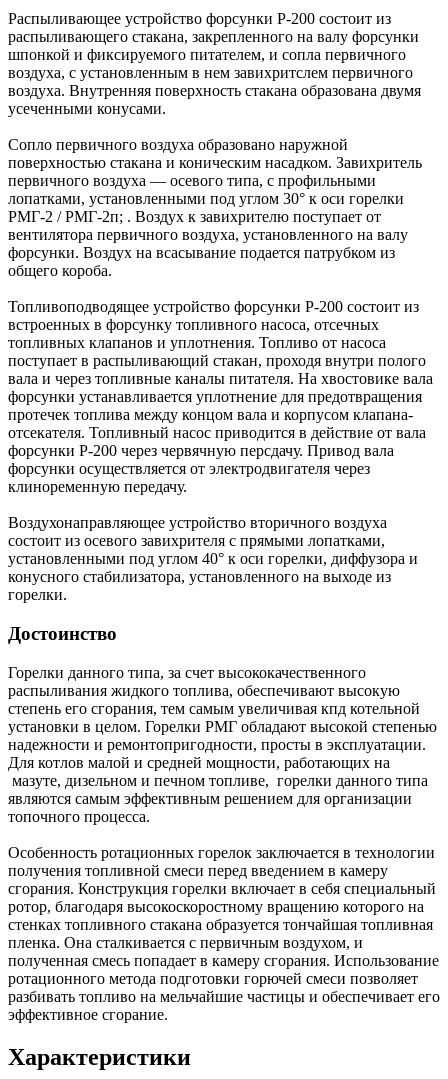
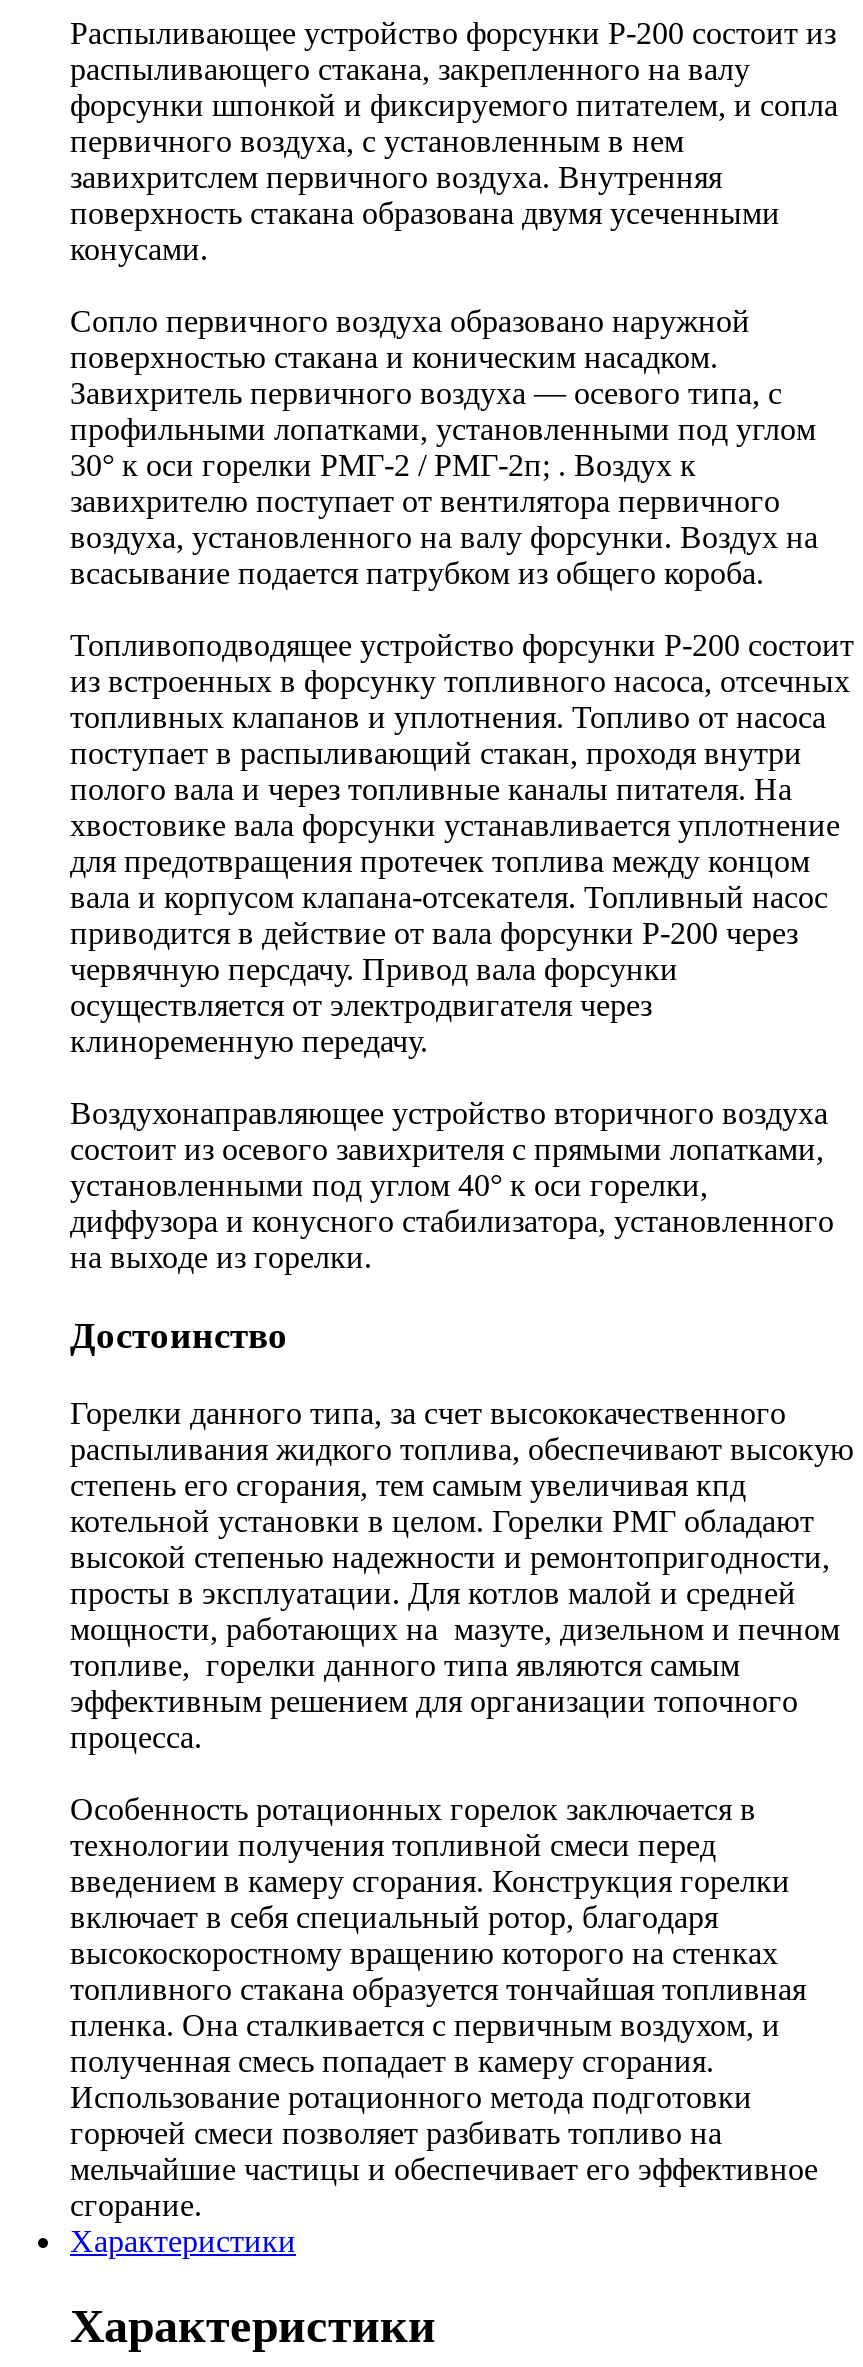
[8,952,440,1023] полученная смесь попадает в камеру сгорания. Использование | ротационного метода подготовки горючей смеси позволяет | разбивать топливо на мельчайшие частицы и обеспечивает его | эффективное сгорание. -> [70,2044,818,2258] полученная смесь попадает в камеру сгорания. | Использование ротационного метода подготовки | горючей смеси позволяет разбивать топливо на | мельчайшие частицы и обеспечивает его эффективное | сгорание. | Характеристики

